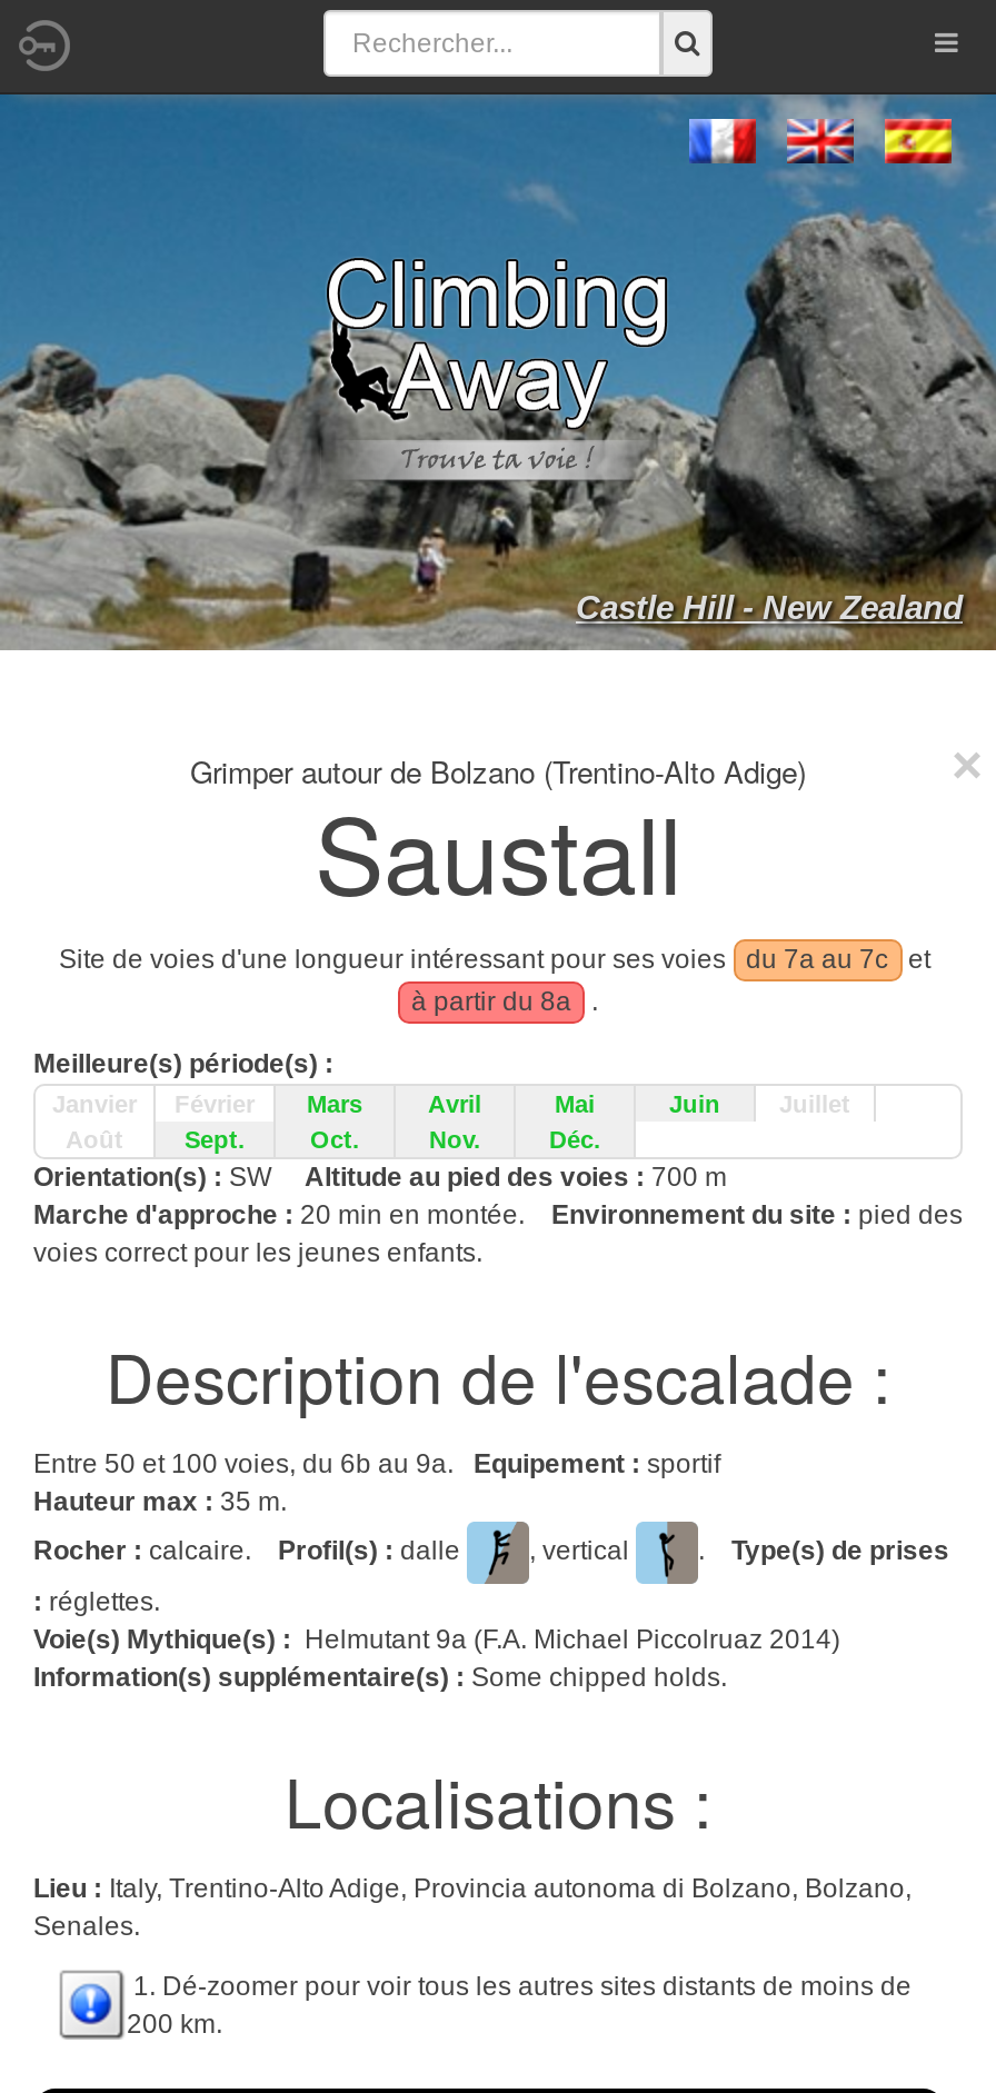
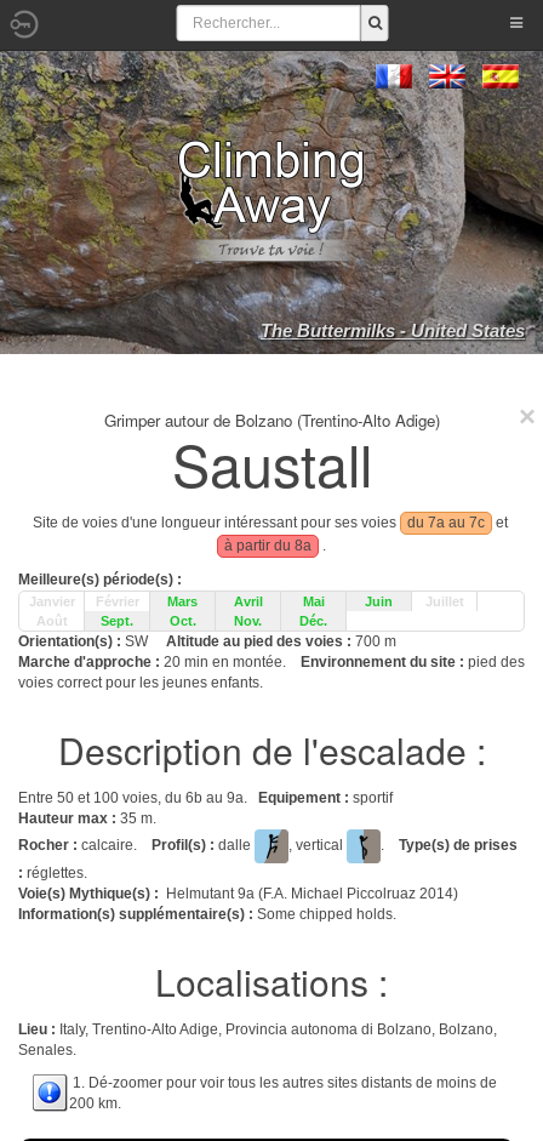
[7,94,989,652] [image] | Castle Hill - New Zealand -> [4,51,539,354] [image] | The Buttermilks - United States

